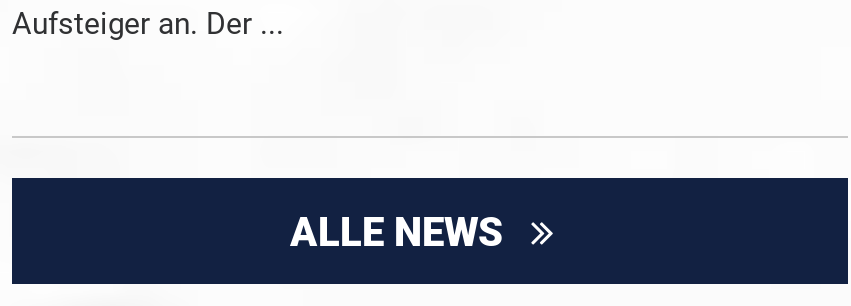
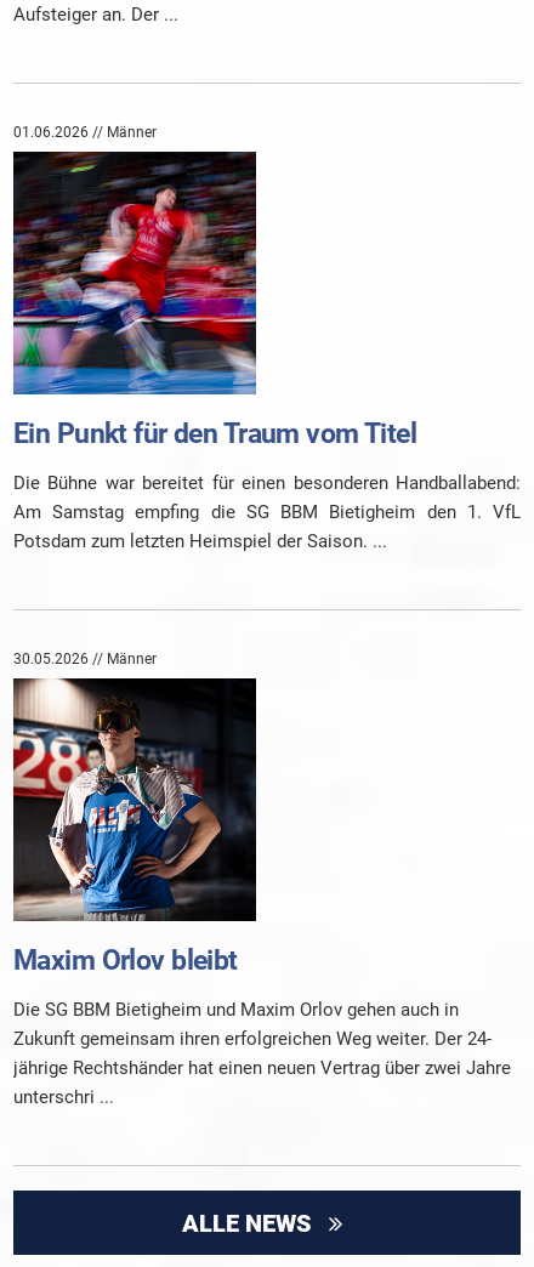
none -> [12,150,521,552] [image] | Ein Punkt für den Traum vom Titel | Die Bühne war bereitet für einen besonderen Handballabend: | Am Samstag empfing die SG BBM Bietigheim den 1. VfL | Potsdam zum letzten Heimspiel der Saison. ...
none -> [12,677,511,1108] [image] | Maxim Orlov bleibt | Die SG BBM Bietigheim und Maxim Orlov gehen auch in | Zukunft gemeinsam ihren erfolgreichen Weg weiter. Der 24- | jährige Rechtshänder hat einen neuen Vertrag über zwei Jahre | unterschri ...
none -> [13,123,157,140] 01.06.2026 // Männer
none -> [13,650,157,667] 30.05.2026 // Männer

